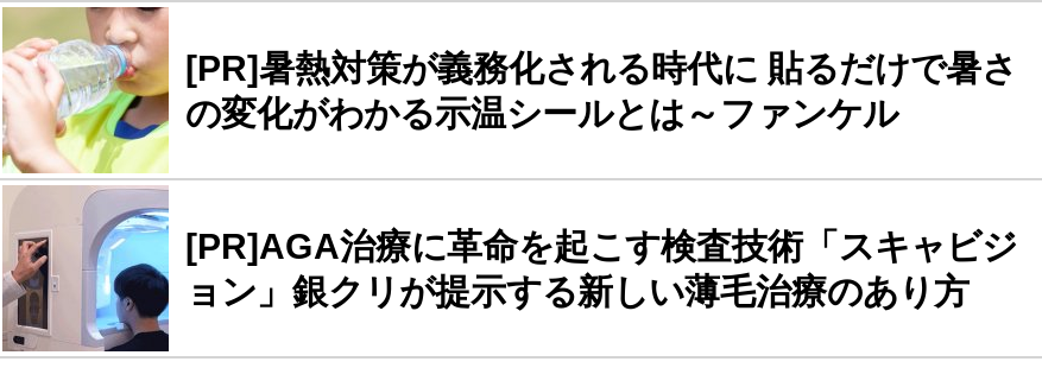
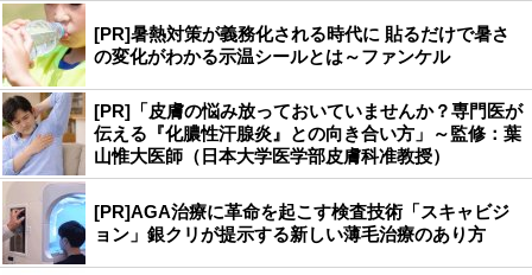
none -> [4,92,522,175] [image] | [PR]「皮膚の悩み放っておいていませんか？専門医が | 伝える『化膿性汗腺炎』との向き合い方」～監修：葉 | 山惟大医師（日本大学医学部皮膚科准教授）

